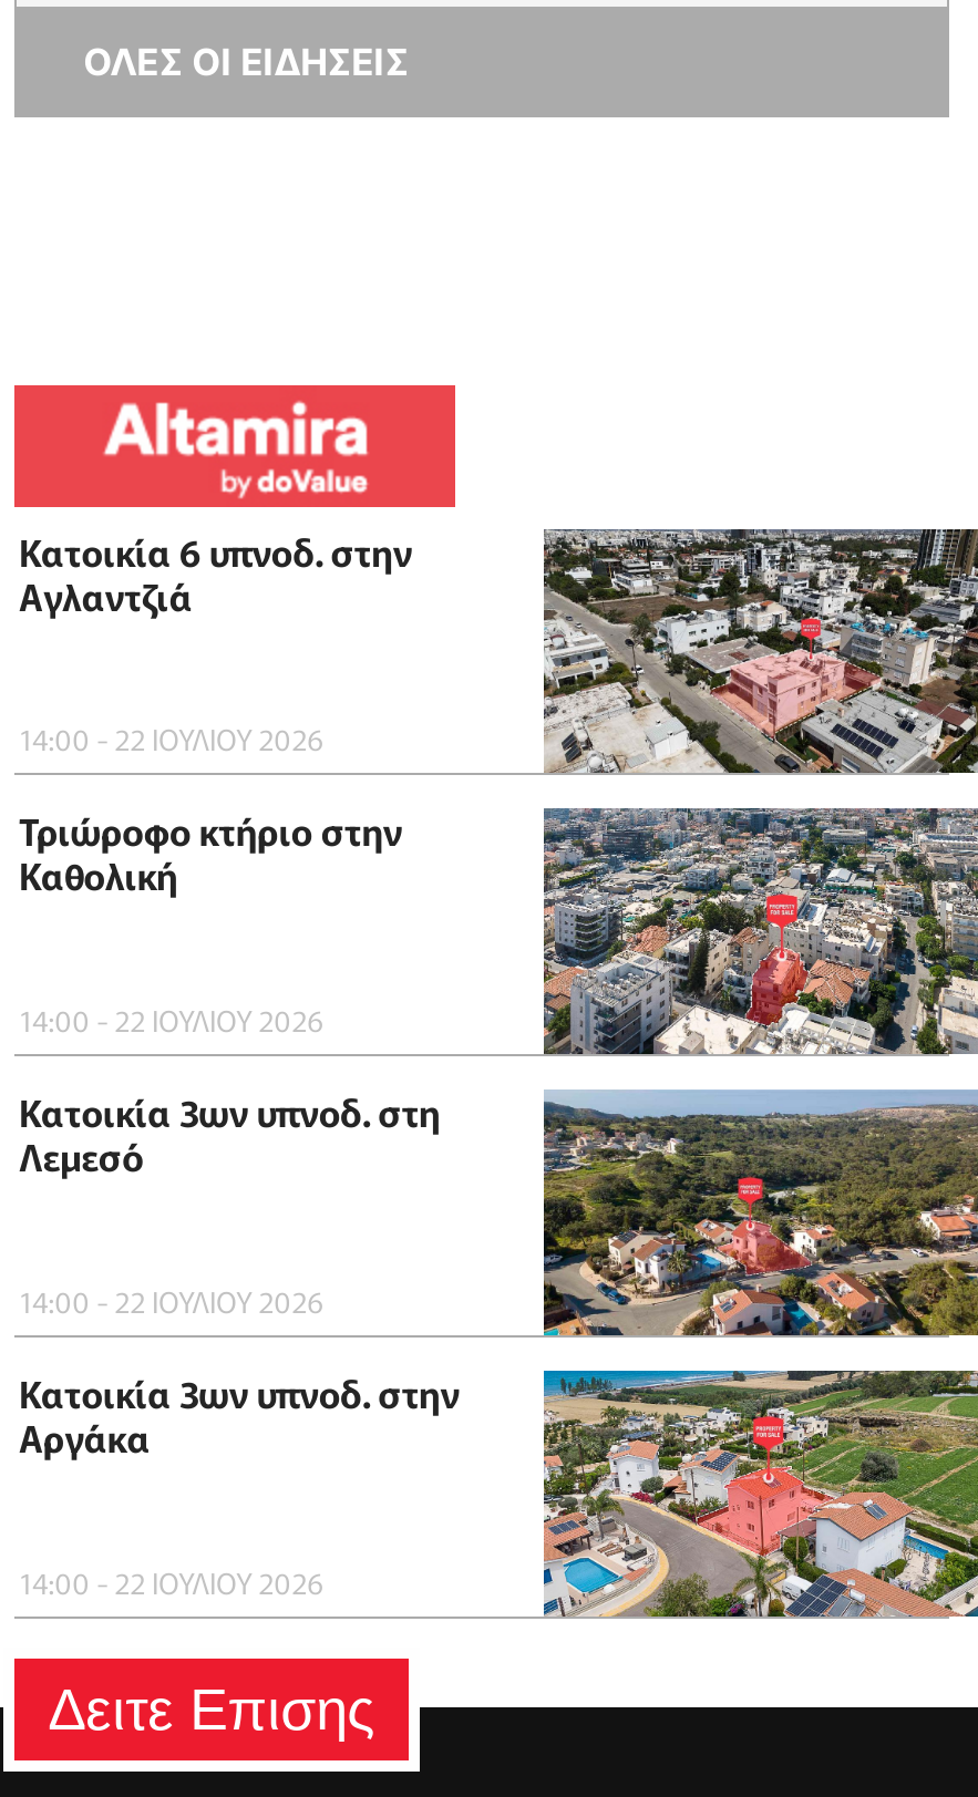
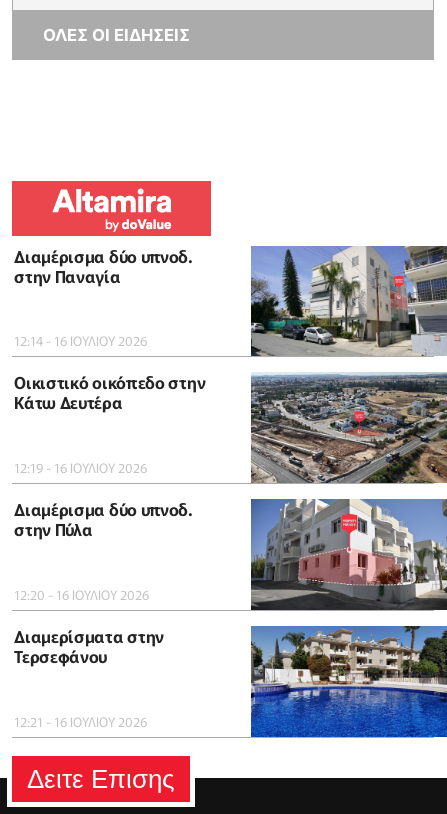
[19,524,412,621] Κατοικία 6 υπνοδ. στην | Αγλαντζιά -> [14,243,192,287] Διαμέρισμα δύο υπνοδ. | στην Παναγία
[542,527,971,775] [image] -> [250,245,444,357] [image]
[19,719,323,761] 14:00 - 22 ΙΟΥΛΙΟΥ 2026 -> [14,331,147,350] 12:14 - 16 ΙΟΥΛΙΟΥ 2026
[19,805,402,902] Τριώροφο κτήριο στην | Καθολική -> [14,370,205,414] Οικιστικό οικόπεδο στην | Κάτω Δευτέρα
[542,806,971,1056] [image] -> [251,372,444,484] [image]
[19,1000,323,1042] 14:00 - 22 ΙΟΥΛΙΟΥ 2026 -> [14,458,147,477] 12:19 - 16 ΙΟΥΛΙΟΥ 2026
[19,1086,440,1183] Κατοικία 3ων υπνοδ. στη | Λεμεσό -> [14,497,192,541] Διαμέρισμα δύο υπνοδ. | στην Πύλα
[542,1089,971,1338] [image] -> [250,499,444,611] [image]
[19,1281,323,1323] 14:00 - 22 ΙΟΥΛΙΟΥ 2026 -> [14,585,149,604] 12:20 - 16 ΙΟΥΛΙΟΥ 2026
[19,1367,459,1464] Κατοικία 3ων υπνοδ. στην | Αργάκα -> [14,624,164,668] Διαμερίσματα στην | Τερσεφάνου
[542,1369,971,1619] [image] -> [250,625,444,738] [image]
[19,1562,323,1604] 14:00 - 22 ΙΟΥΛΙΟΥ 2026 -> [14,712,147,731] 12:21 - 16 ΙΟΥΛΙΟΥ 2026

